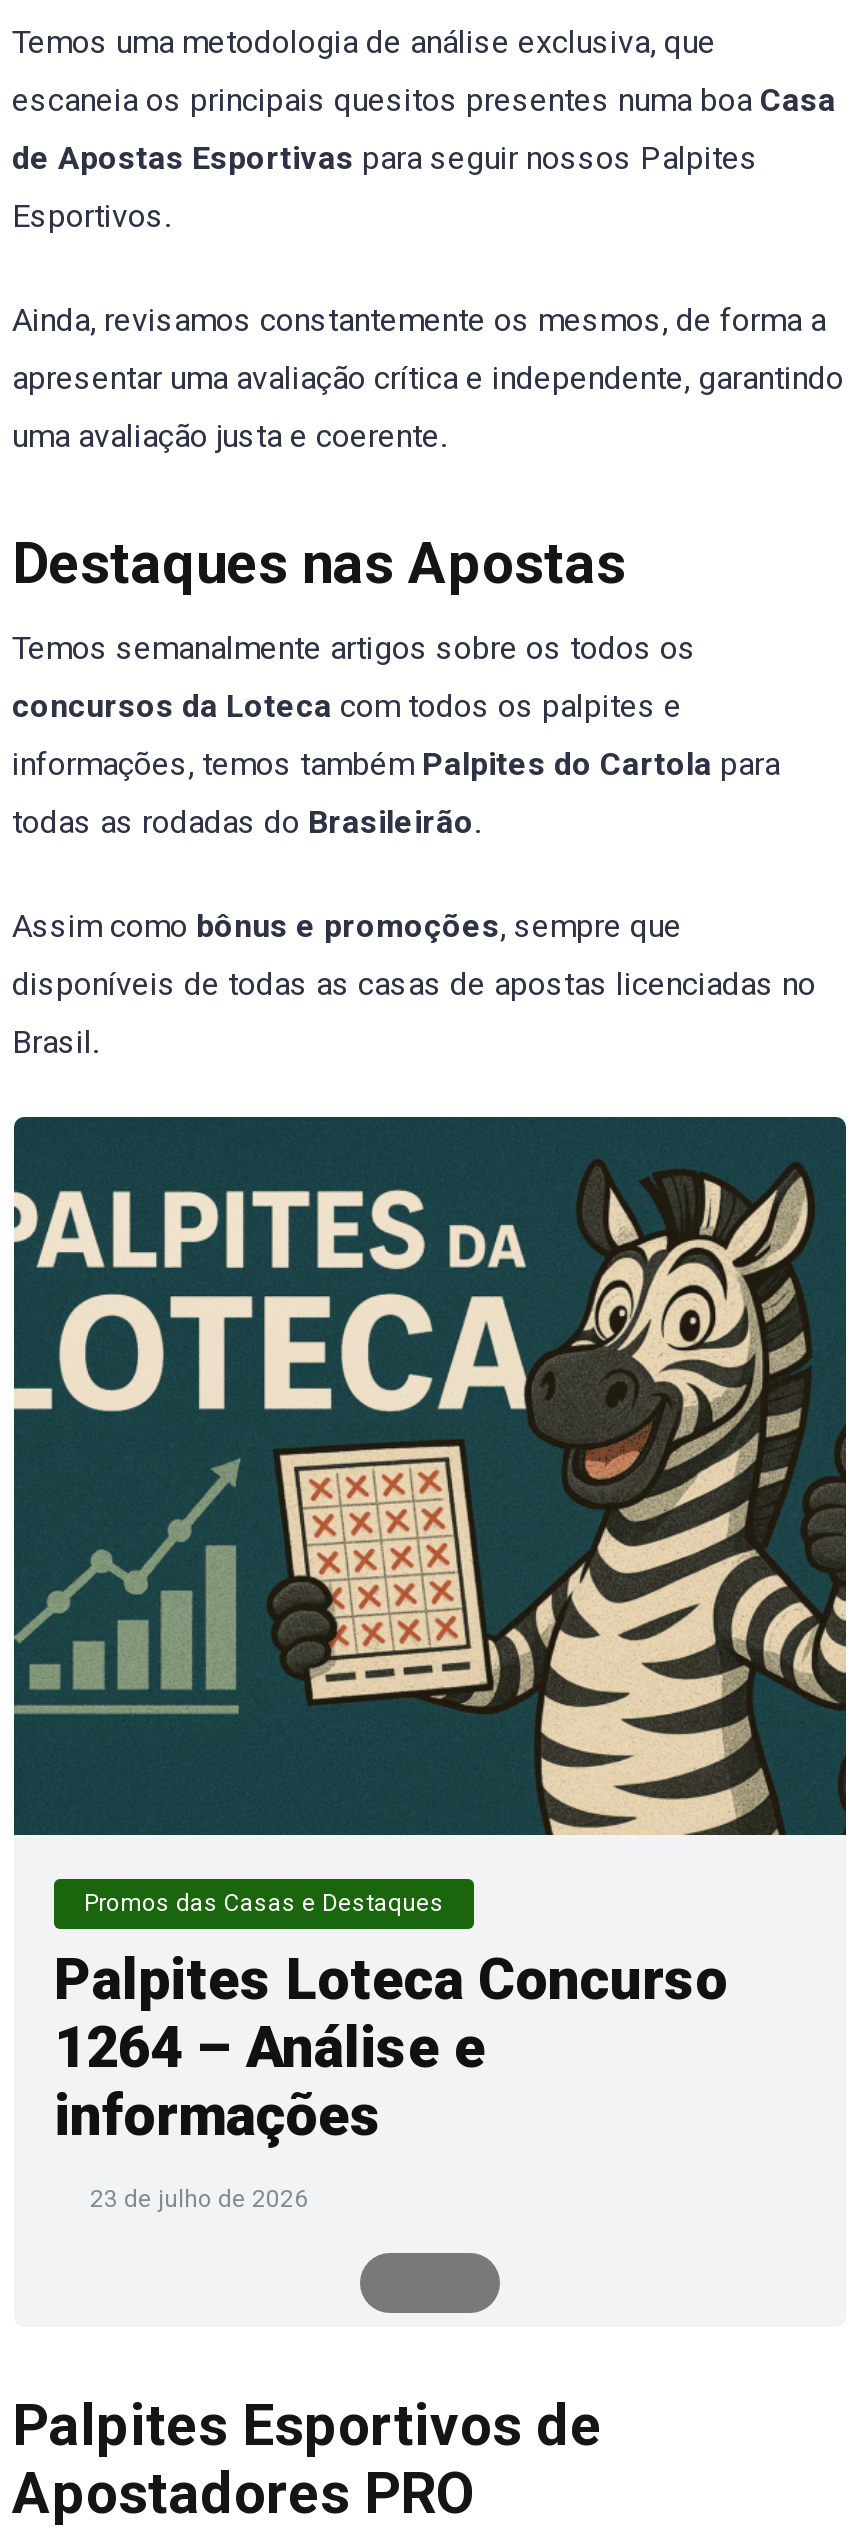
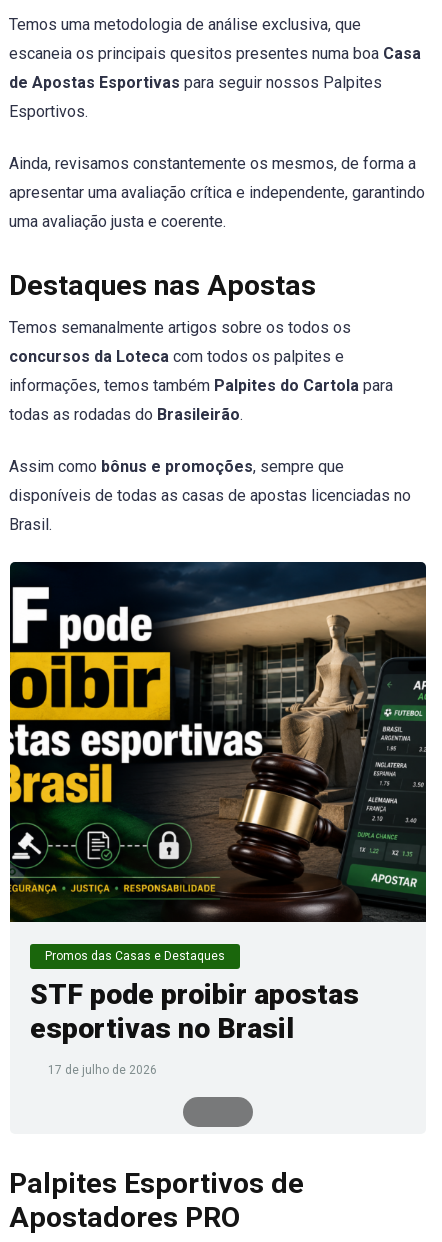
[12,1117,848,1837] [image] -> [9,562,427,923] [image]
[54,1948,728,2150] Palpites Loteca Concurso | 1264 – Análise e | informações -> [30,978,359,1045] STF pode proibir apostas | esportivas no Brasil
[84,2186,308,2214] 23 de julho de 2026 -> [45,1063,157,1077] 17 de julho de 2026

